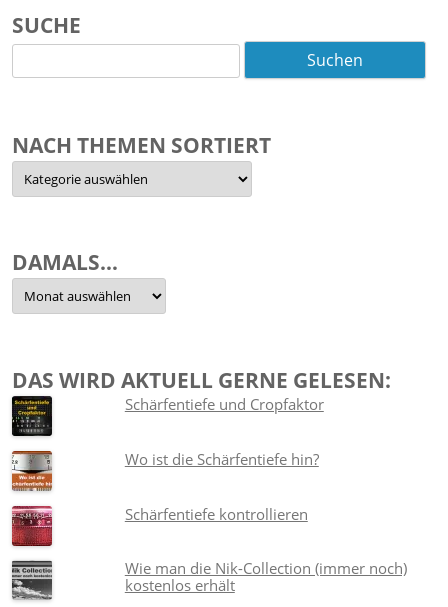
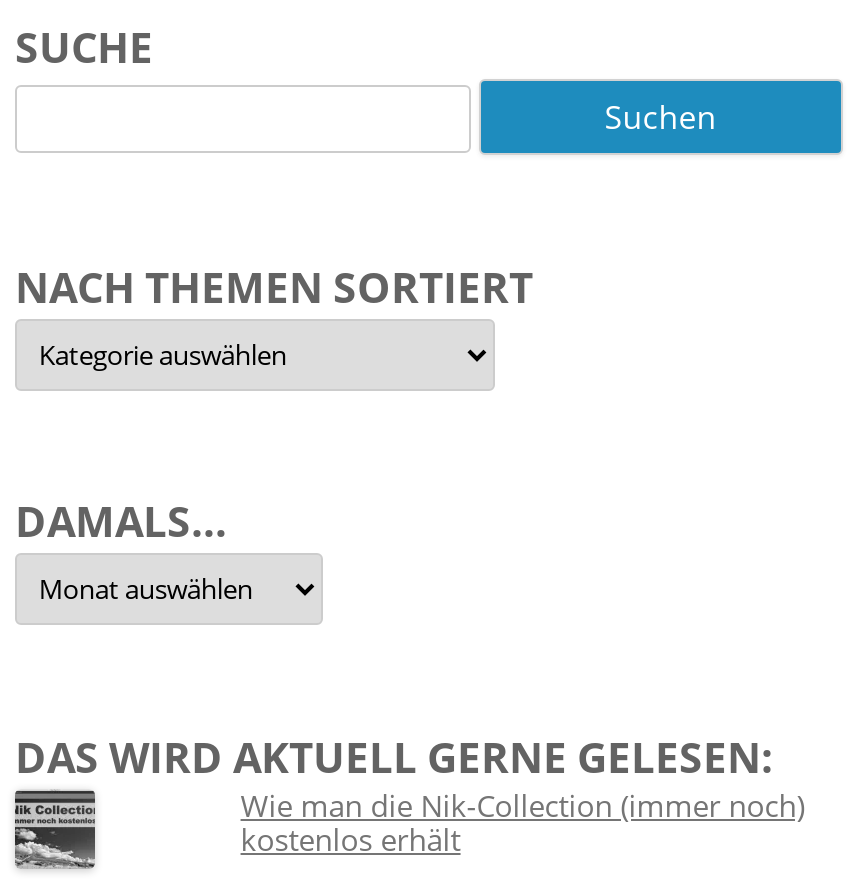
[12,396,52,437] [image] -> none
[125,394,324,524] Schärfentiefe und Cropfaktor | Wo ist die Schärfentiefe hin? | Schärfentiefe kontrollieren -> none
[11,450,53,492] [image] -> none
[11,505,53,548] [image] -> none

